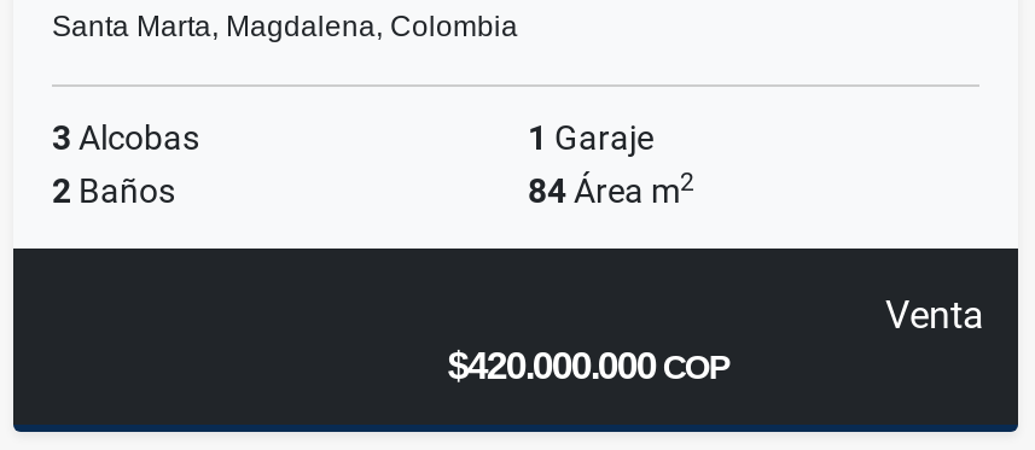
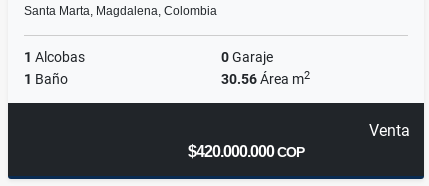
[52,119,694,210] 3 Alcobas | 1 Garaje | 2 Baños | 84 Área m2 -> [24,49,310,87] 1 Alcobas | 0 Garaje | 1 Baño | 30.56 Área m2

